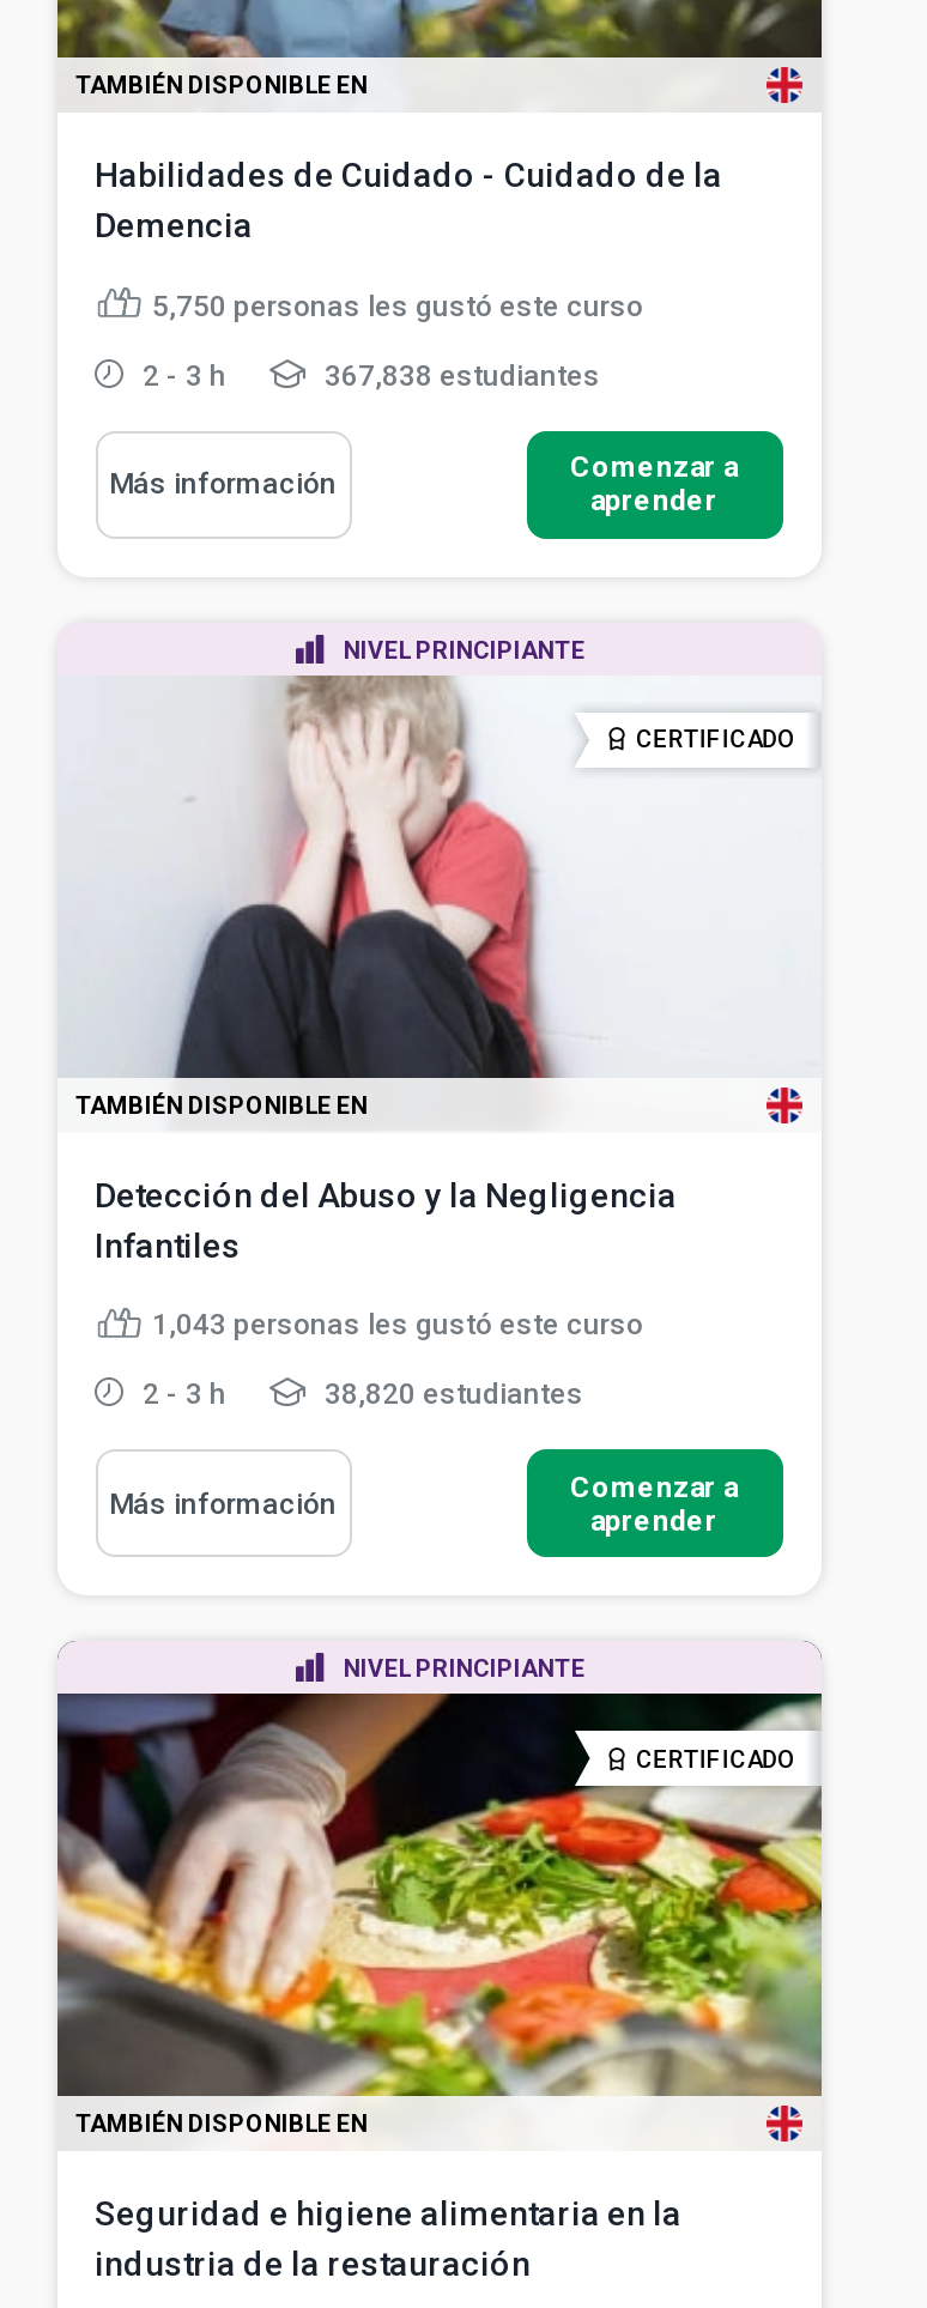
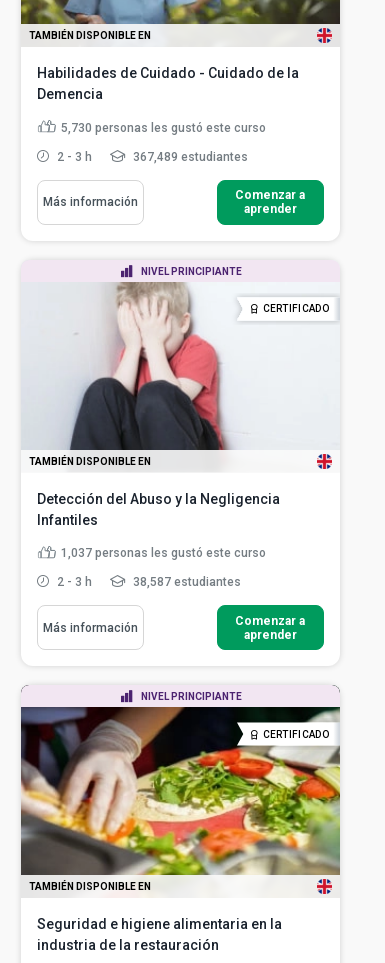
[152,289,643,323] 5,750 personas les gustó este curso -> [60,121,265,135] 5,730 personas les gustó este curso
[317,358,600,392] 367,838 estudiantes -> [129,149,247,163] 367,489 estudiantes
[152,1308,643,1342] 1,043 personas les gustó este curso -> [60,546,265,560] 1,037 personas les gustó este curso
[317,1377,583,1411] 38,820 estudiantes -> [129,575,240,589] 38,587 estudiantes

